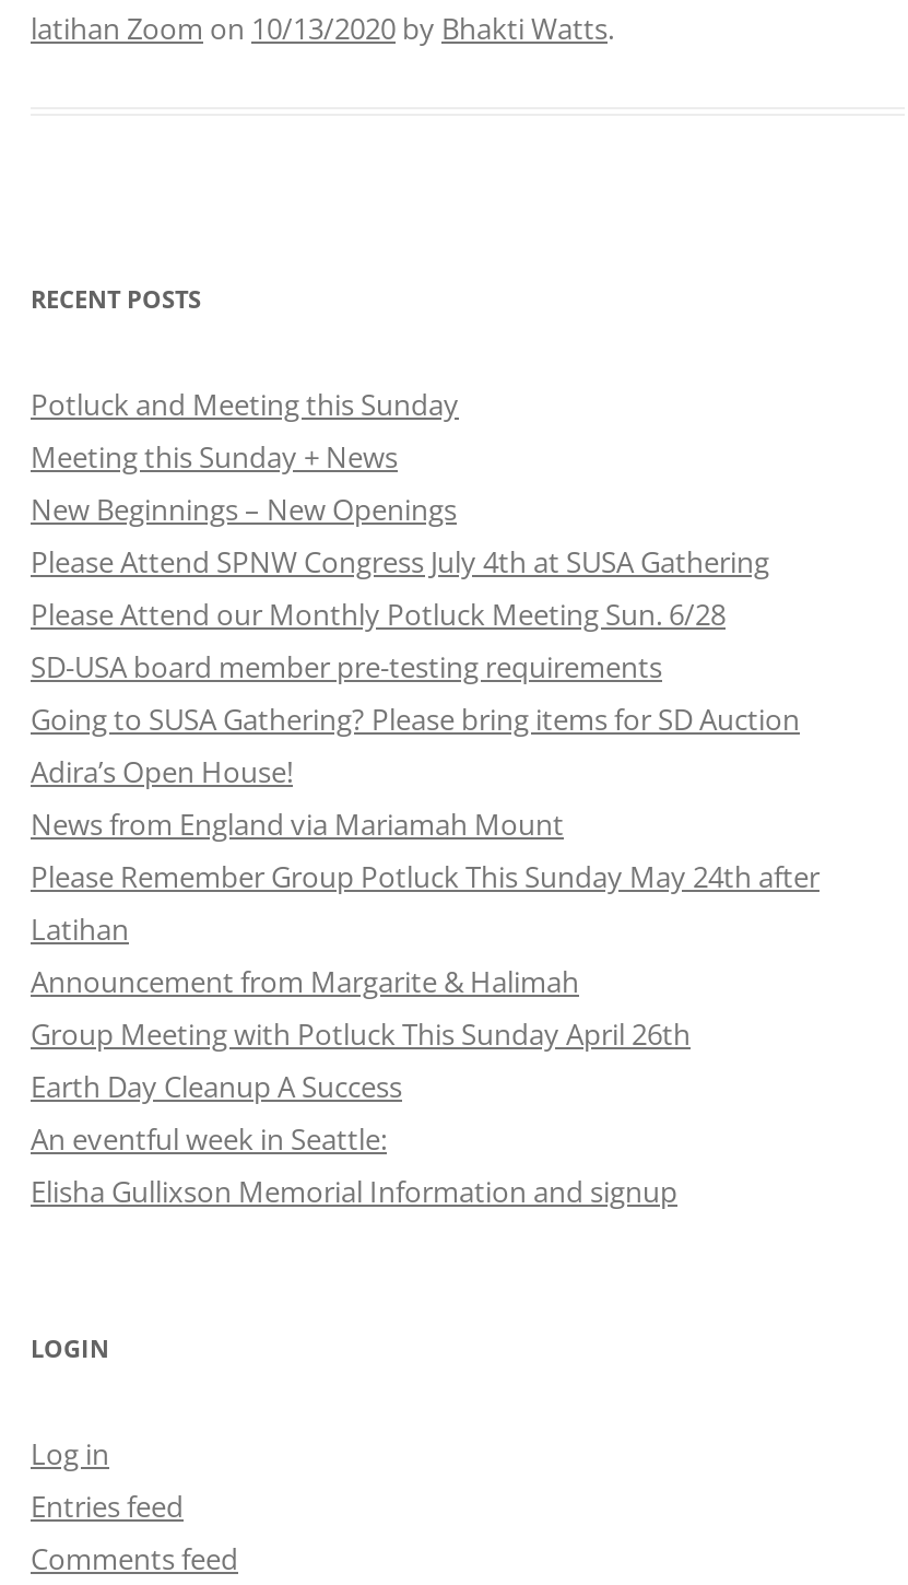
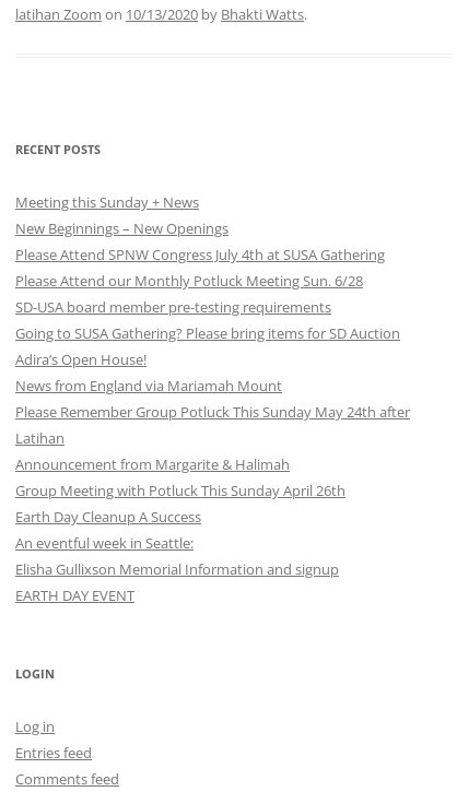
[31,384,459,424] Potluck and Meeting this Sunday -> none
moved [31,437,819,1211] -> [15,192,410,579]: Meeting this Sunday + News | New Beginnings – New Openings | Please Attend SPNW Congress July 4th at SUSA Gathering | ... | An eventful week in Seattle: | Elisha Gullixson Memorial Information and signup
none -> [15,585,134,605] EARTH DAY EVENT

